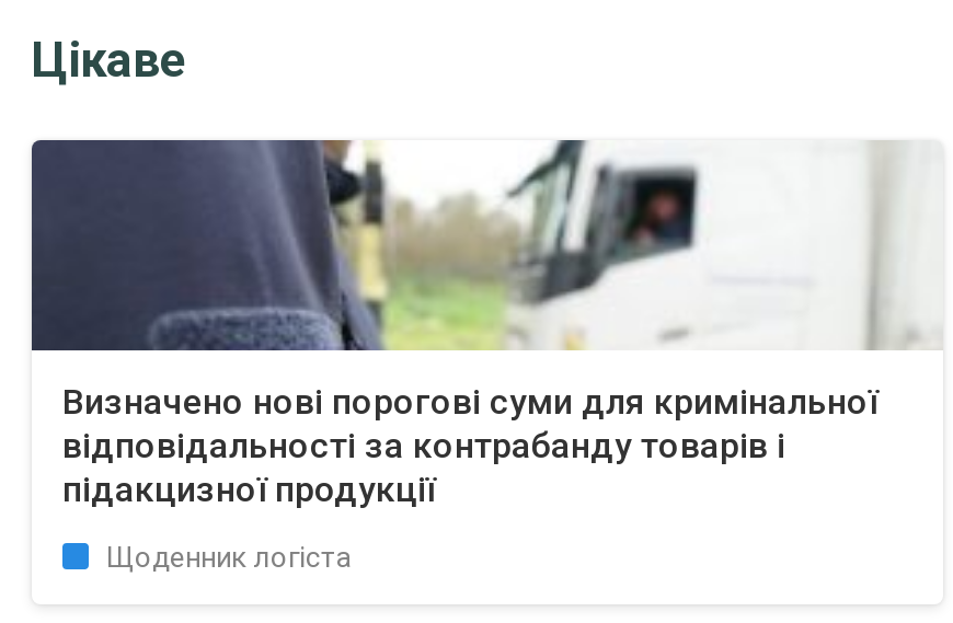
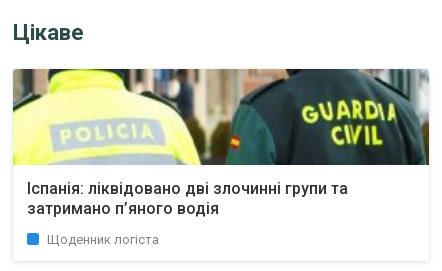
[30,138,943,510] [image] | Визначено нові порогові суми для кримінальної | відповідальності за контрабанду товарів і | підакцизної продукції -> [12,68,430,218] [image] | Іспанія: ліквідовано дві злочинні групи та | затримано п’яного водія

